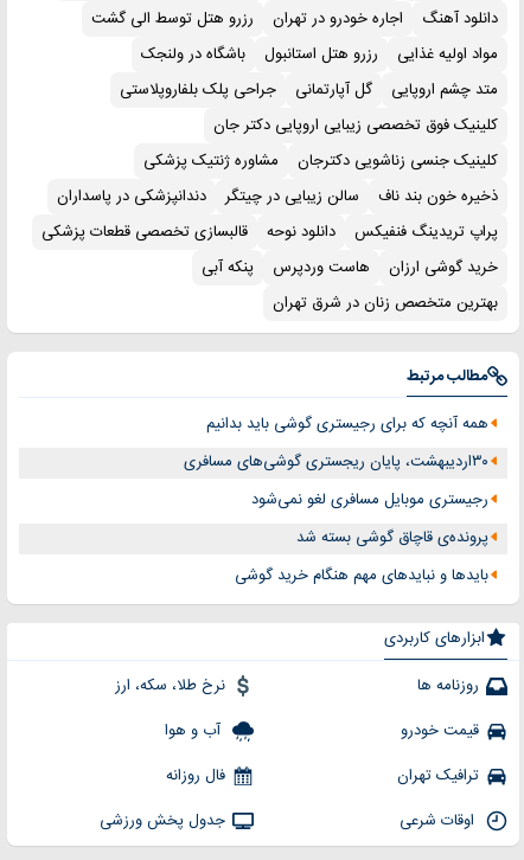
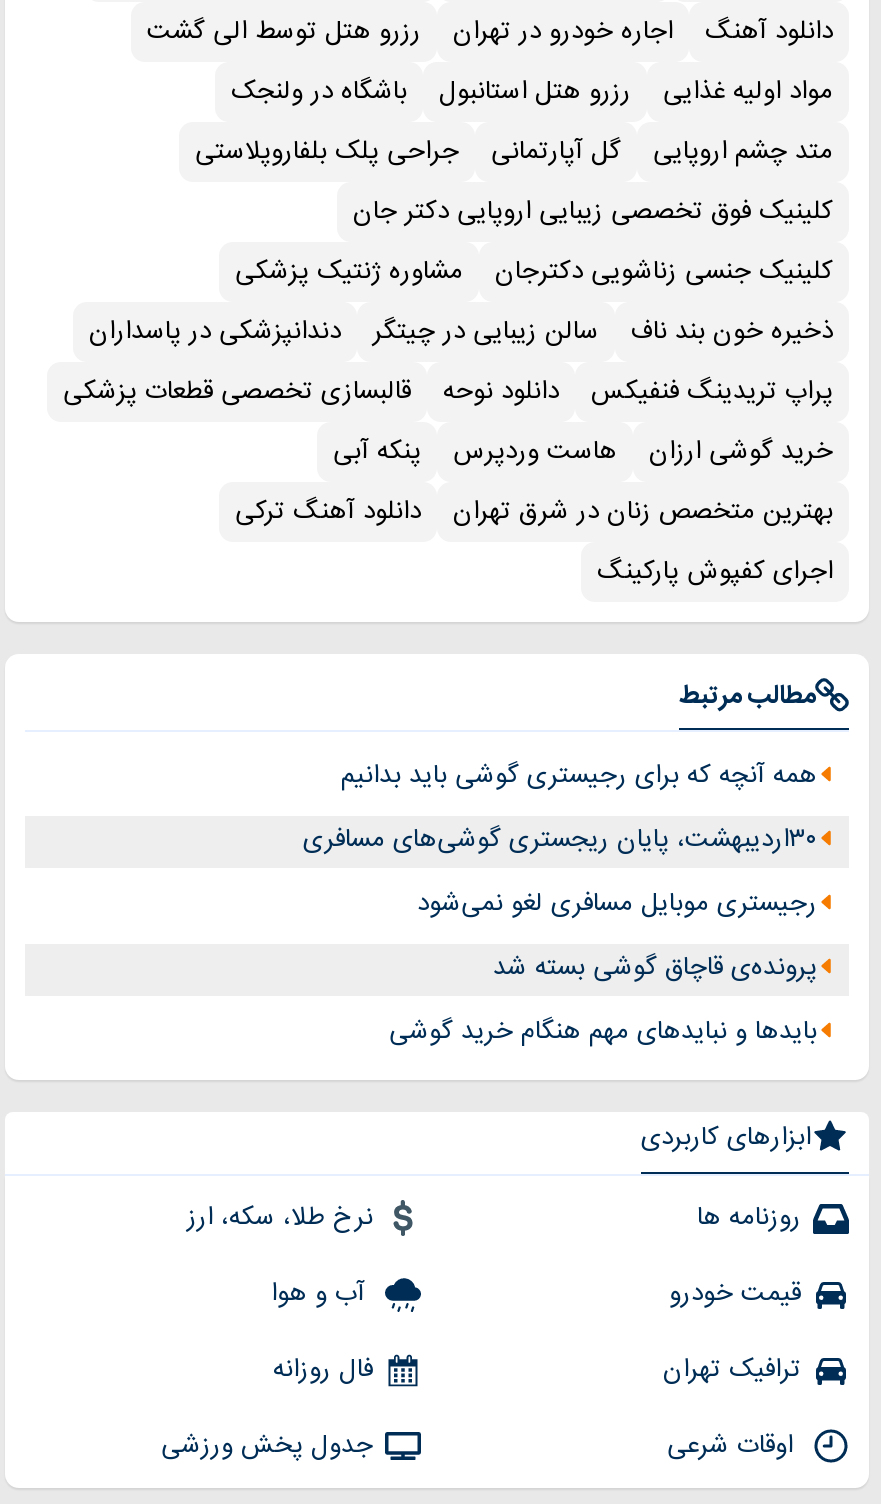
none -> [235,490,833,594] دانلود آهنگ ترکی | اجرای کفپوش پارکینگ

